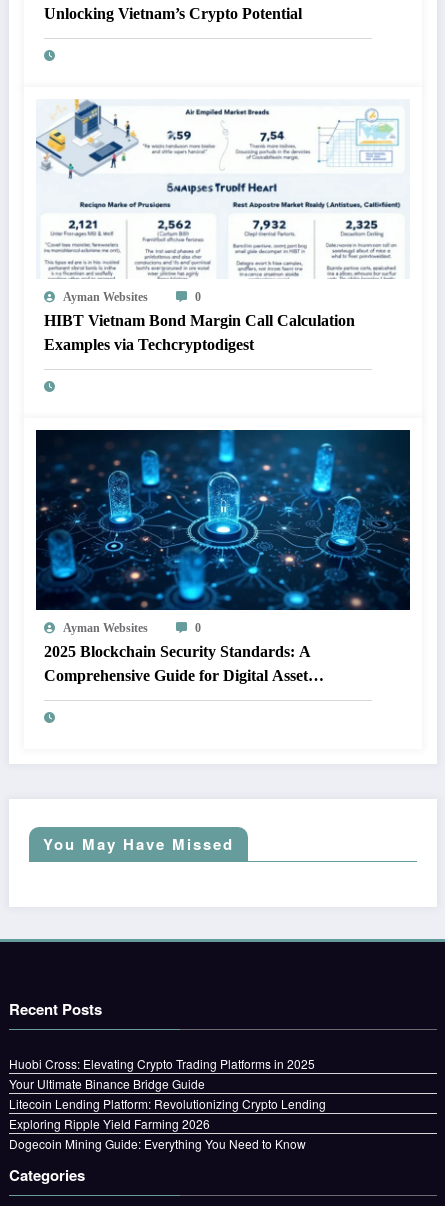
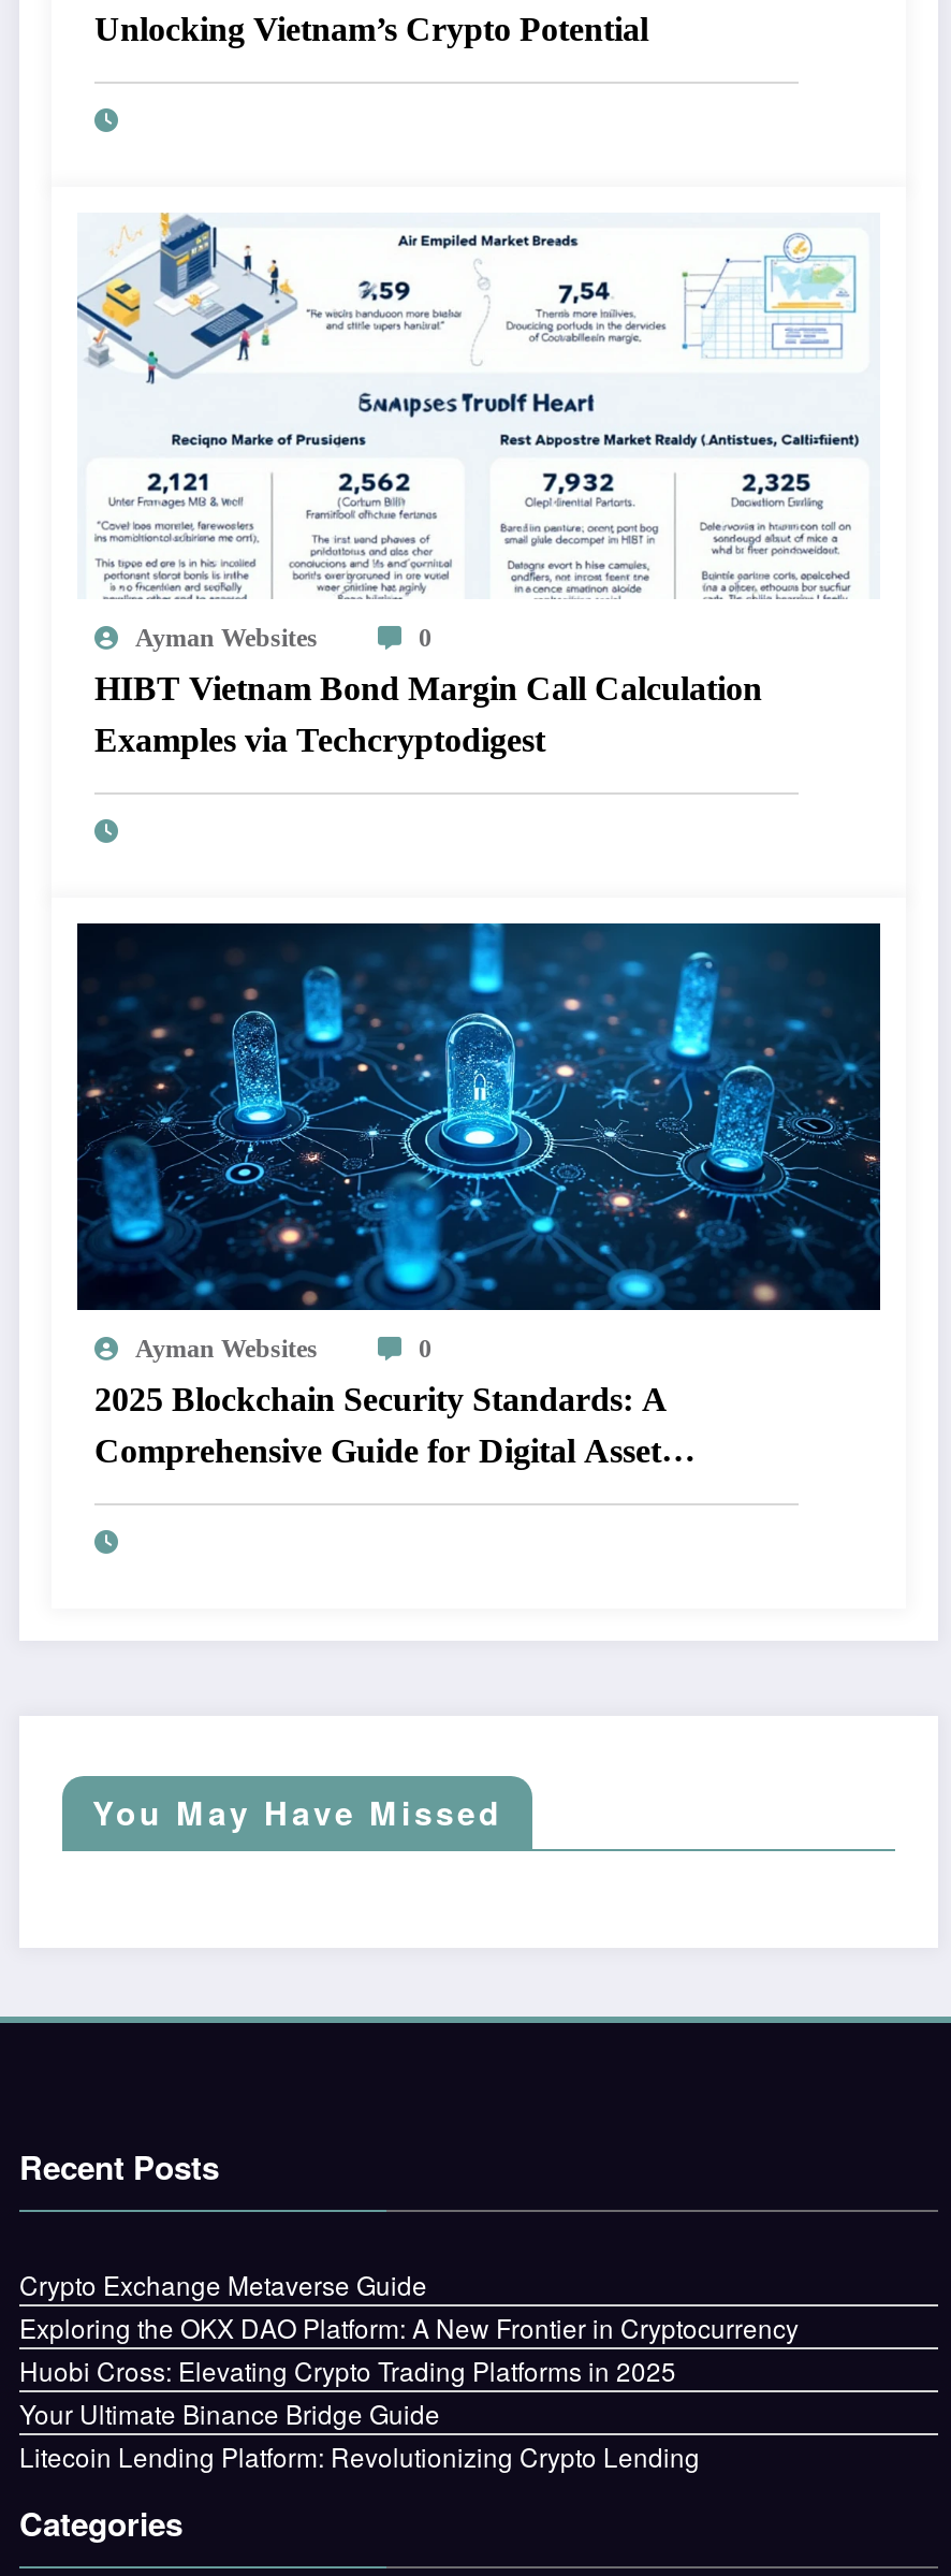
none -> [19,2265,799,2344] Crypto Exchange Metaverse Guide | Exploring the OKX DAO Platform: A New Frontier in Cryptocurrency
moved [9,1054,326,1111] -> [19,2351,700,2473]: Huobi Cross: Elevating Crypto Trading Platforms in 2025 | Your Ultimate Binance Bridge Guide | Litecoin Lending Platform: Revolutionizing Crypto Lending
[9,1114,306,1151] Exploring Ripple Yield Farming 2026 | Dogecoin Mining Guide: Everything You Need to Know -> none

